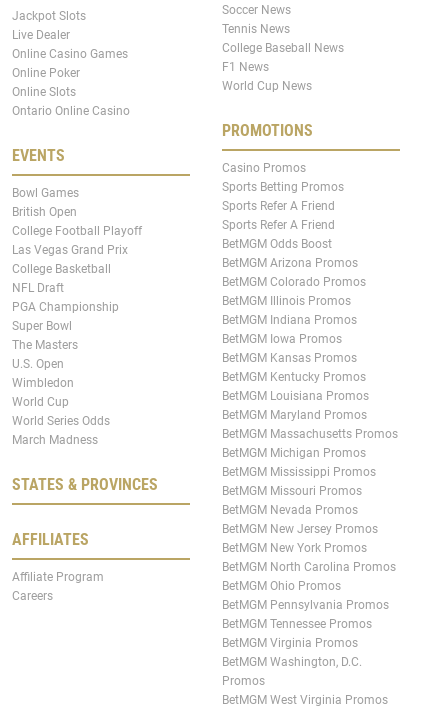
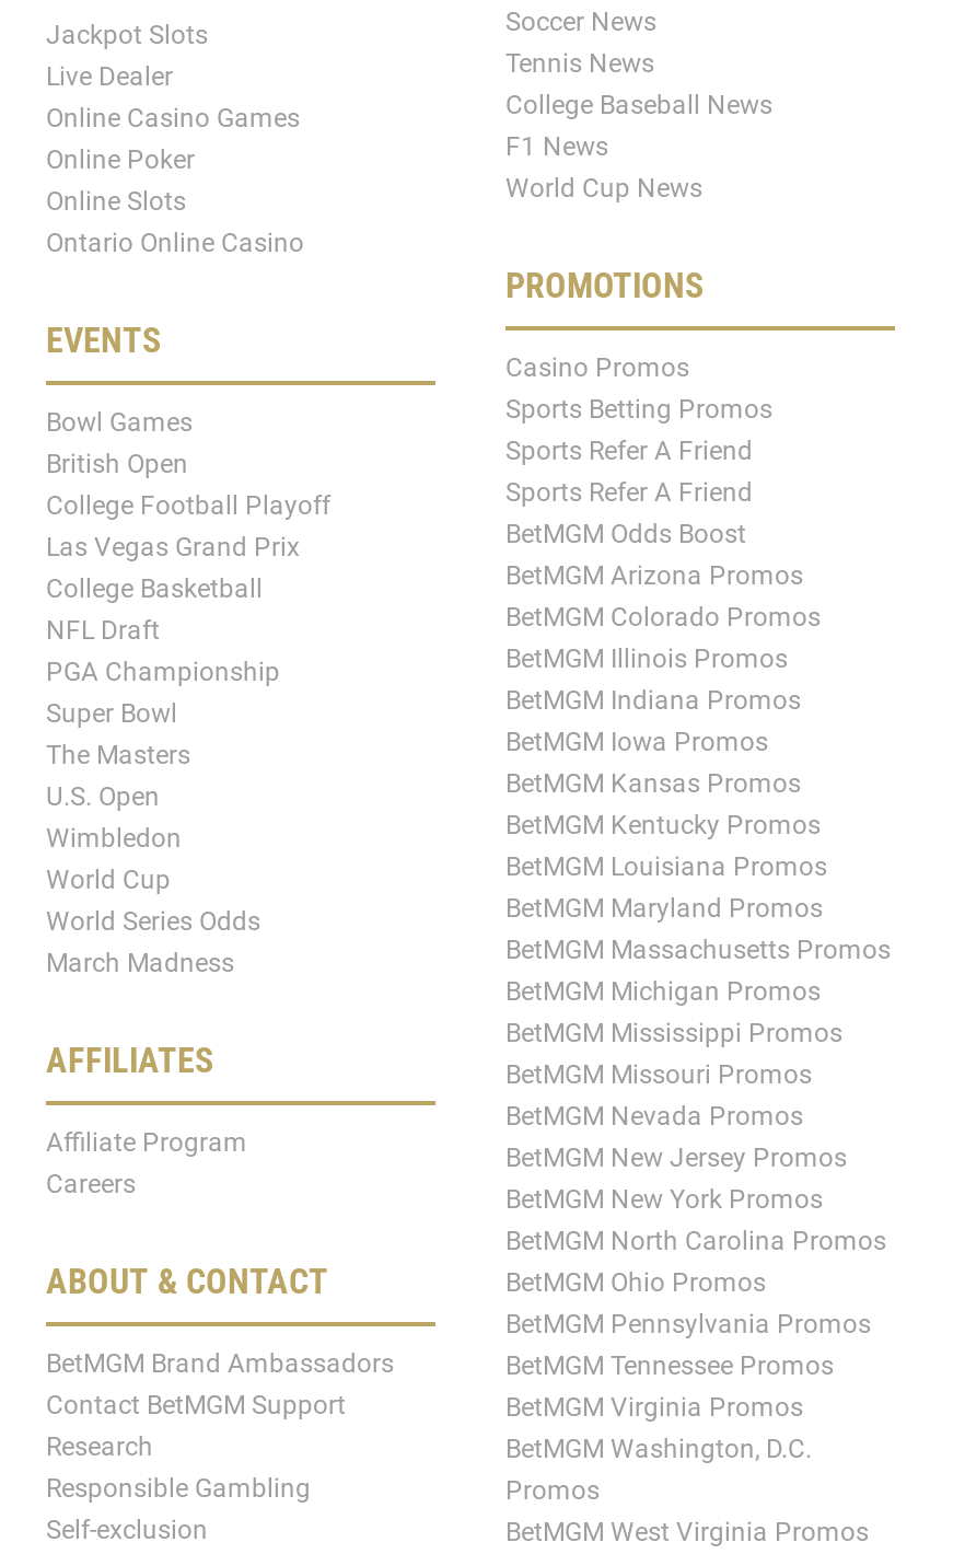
[12,475,158,494] STATES & PROVINCES -> none
moved [12,530,104,603] -> [46,1039,247,1199]: AFFILIATES | Affiliate Program | Careers
none -> [46,1260,394,1545] ABOUT & CONTACT | BetMGM Brand Ambassadors | Contact BetMGM Support | Research | Responsible Gambling | Self-exclusion

